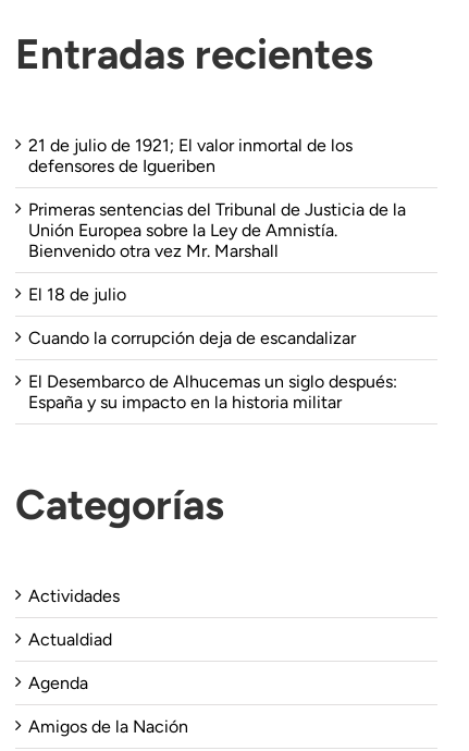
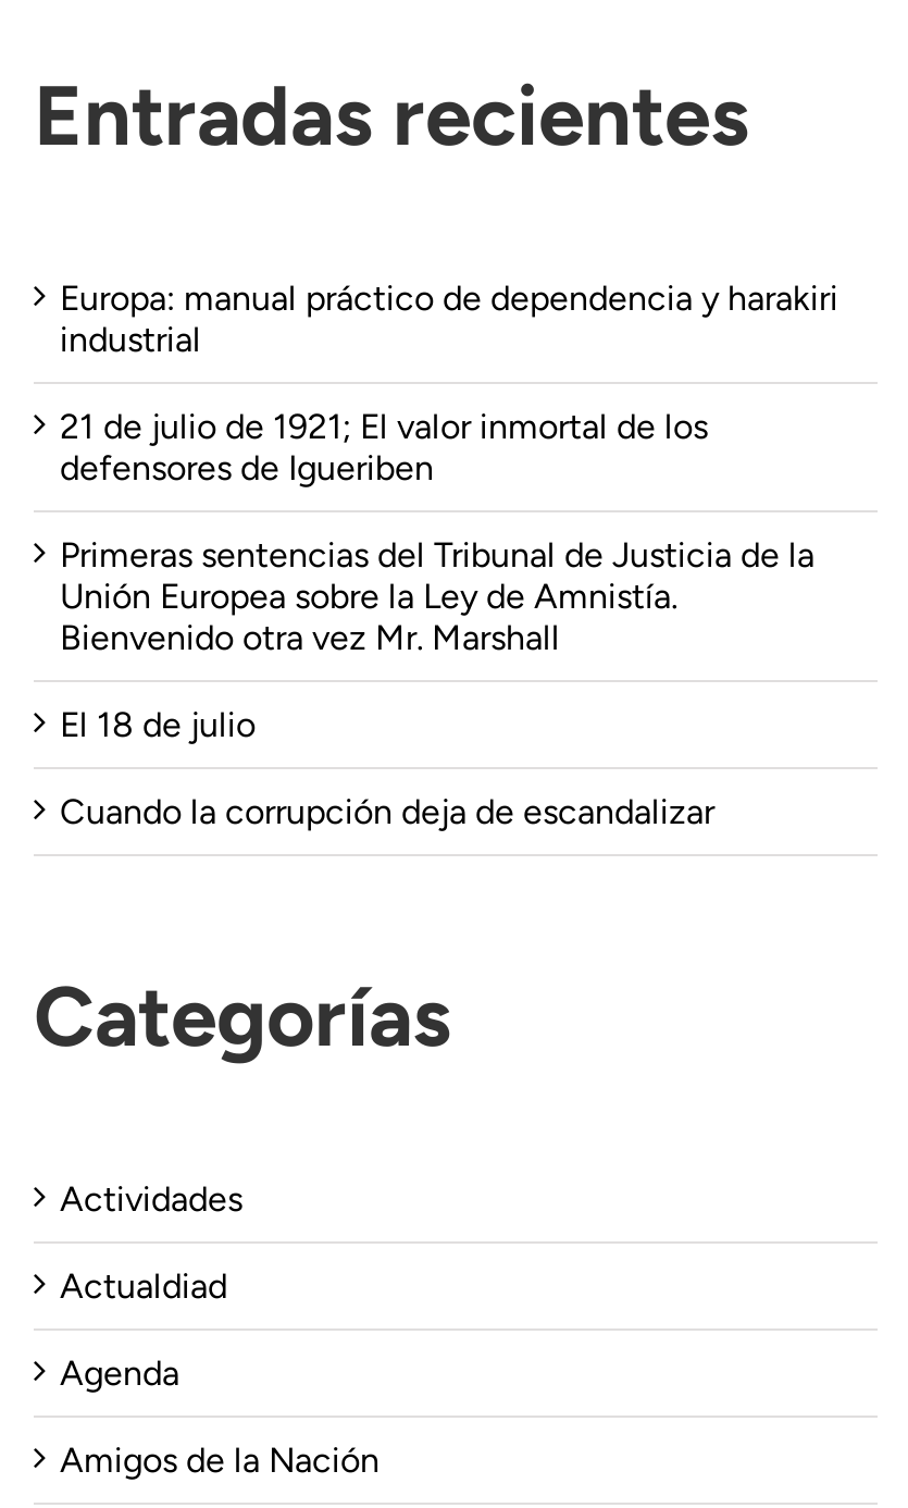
none -> [60,278,838,360] Europa: manual práctico de dependencia y harakiri | industrial
moved [28,135,406,348] -> [60,406,814,833]: 21 de julio de 1921; El valor inmortal de los | defensores de Igueriben | Primeras sentencias del Tribunal de Justicia de la | Unión Europea sobre la Ley de Amnistía. | Bienvenido otra vez Mr. Marshall | El 18 de julio | Cuando la corrupción deja de escandalizar
[28,371,397,413] El Desembarco de Alhucemas un siglo después: | España y su impacto en la historia militar -> none

